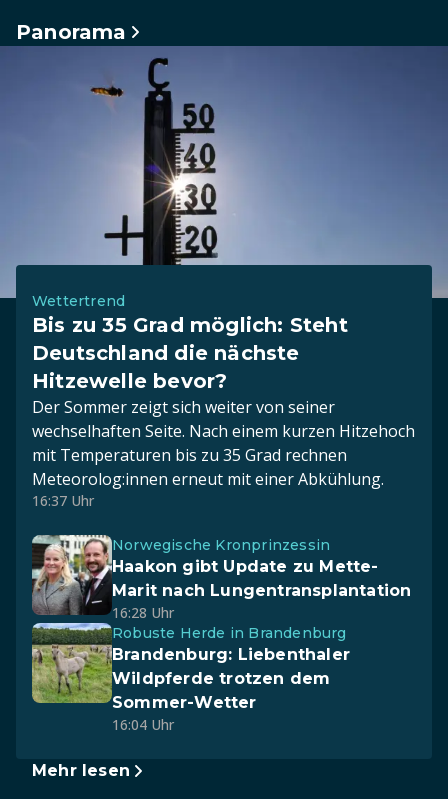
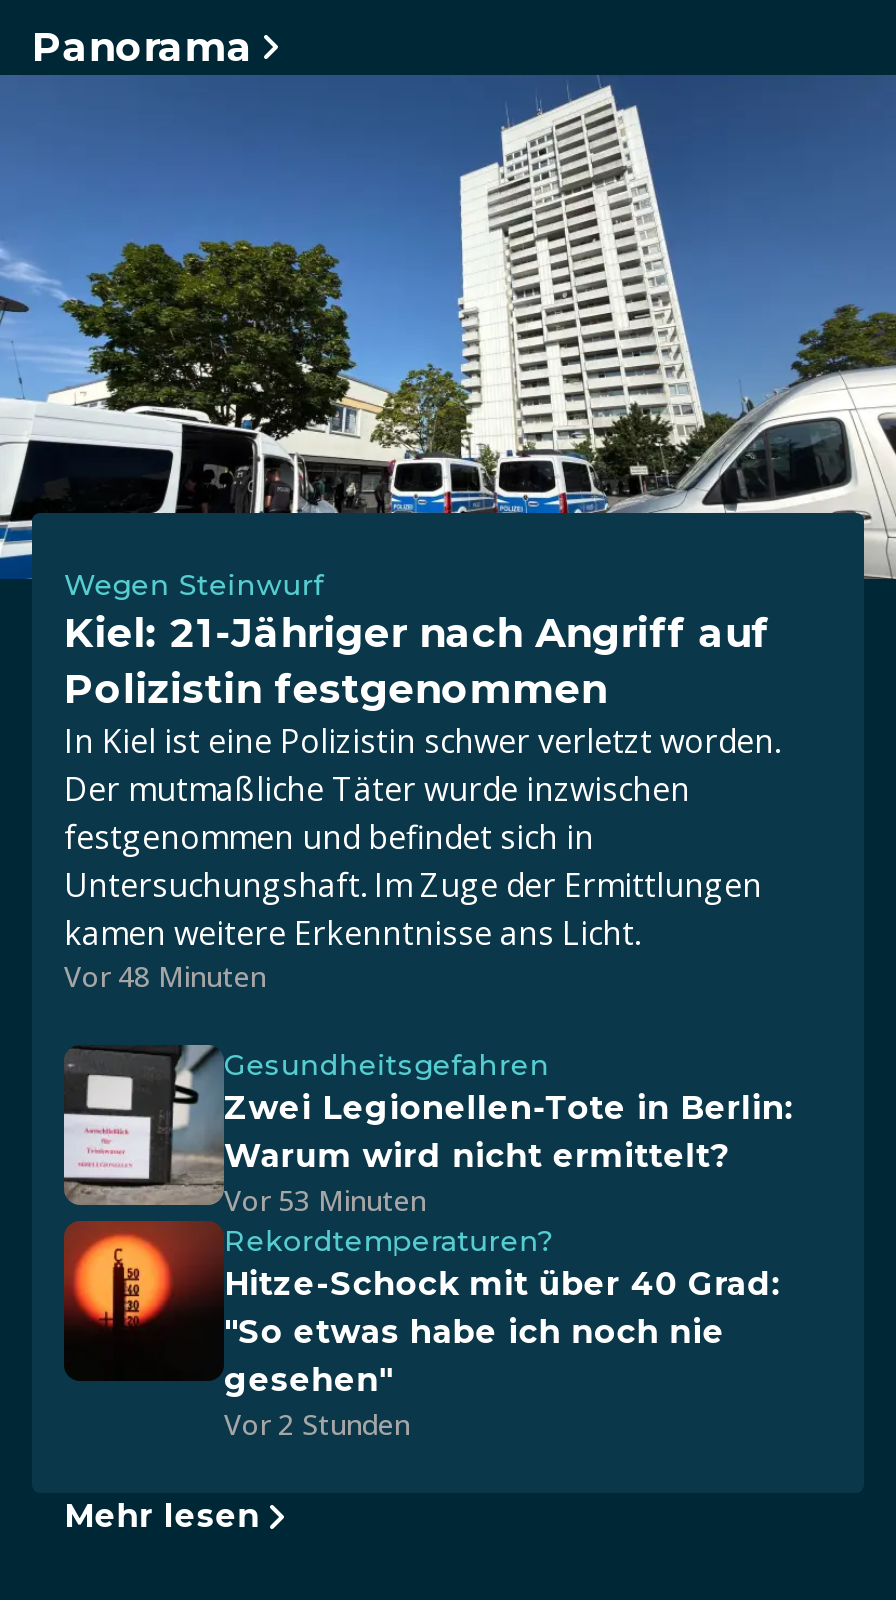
[3,47,445,510] [image] | Wettertrend | Bis zu 35 Grad möglich: Steht | Deutschland die nächste | Hitzewelle bevor? | Der Sommer zeigt sich weiter von seiner | wechselhaften Seite. Nach einem kurzen Hitzehoch | mit Temperaturen bis zu 35 Grad rechnen | Meteorolog:innen erneut mit einer Abkühlung. | 16:37 Uhr -> [6,79,890,995] [image] | Wegen Steinwurf | Kiel: 21-Jähriger nach Angriff auf | Polizistin festgenommen | In Kiel ist eine Polizistin schwer verletzt worden. | Der mutmaßliche Täter wurde inzwischen | festgenommen und befindet sich in | Untersuchungshaft. Im Zuge der Ermittlungen | kamen weitere Erkenntnisse ans Licht. | Vor 48 Minuten
[32,534,411,734] [image] | Norwegische Kronprinzessin | Haakon gibt Update zu Mette- | Marit nach Lungentransplantation | 16:28 Uhr | Robuste Herde in Brandenburg | Brandenburg: Liebenthaler | Wildpferde trotzen dem | Sommer-Wetter | 16:04 Uhr -> [62,1047,793,1443] [image] | Gesundheitsgefahren | Zwei Legionellen-Tote in Berlin: | Warum wird nicht ermittelt? | Vor 53 Minuten | Rekordtemperaturen? | Hitze-Schock mit über 40 Grad: | "So etwas habe ich noch nie | gesehen" | Vor 2 Stunden
[31,622,98,704] [image] -> [64,1221,196,1383] [image]

